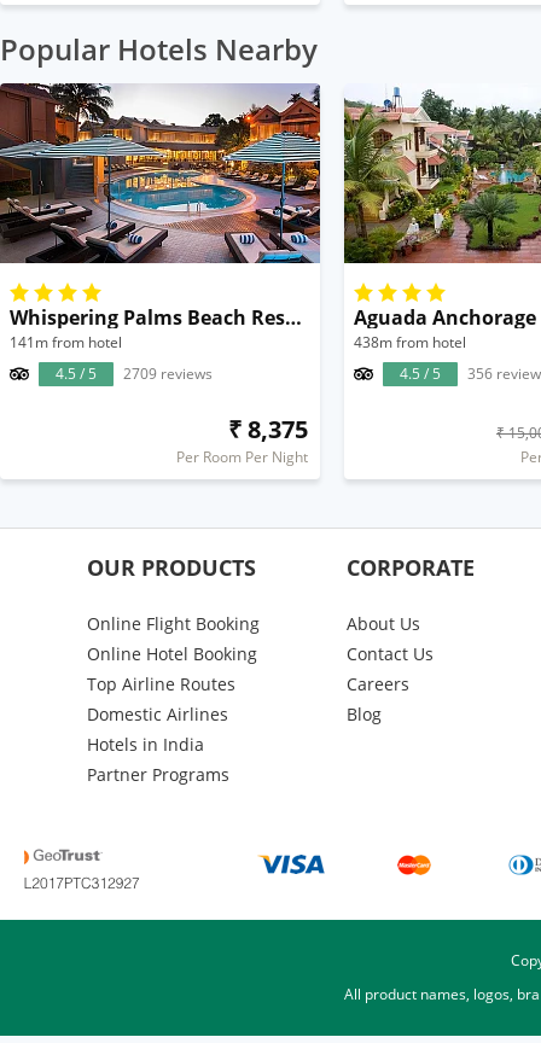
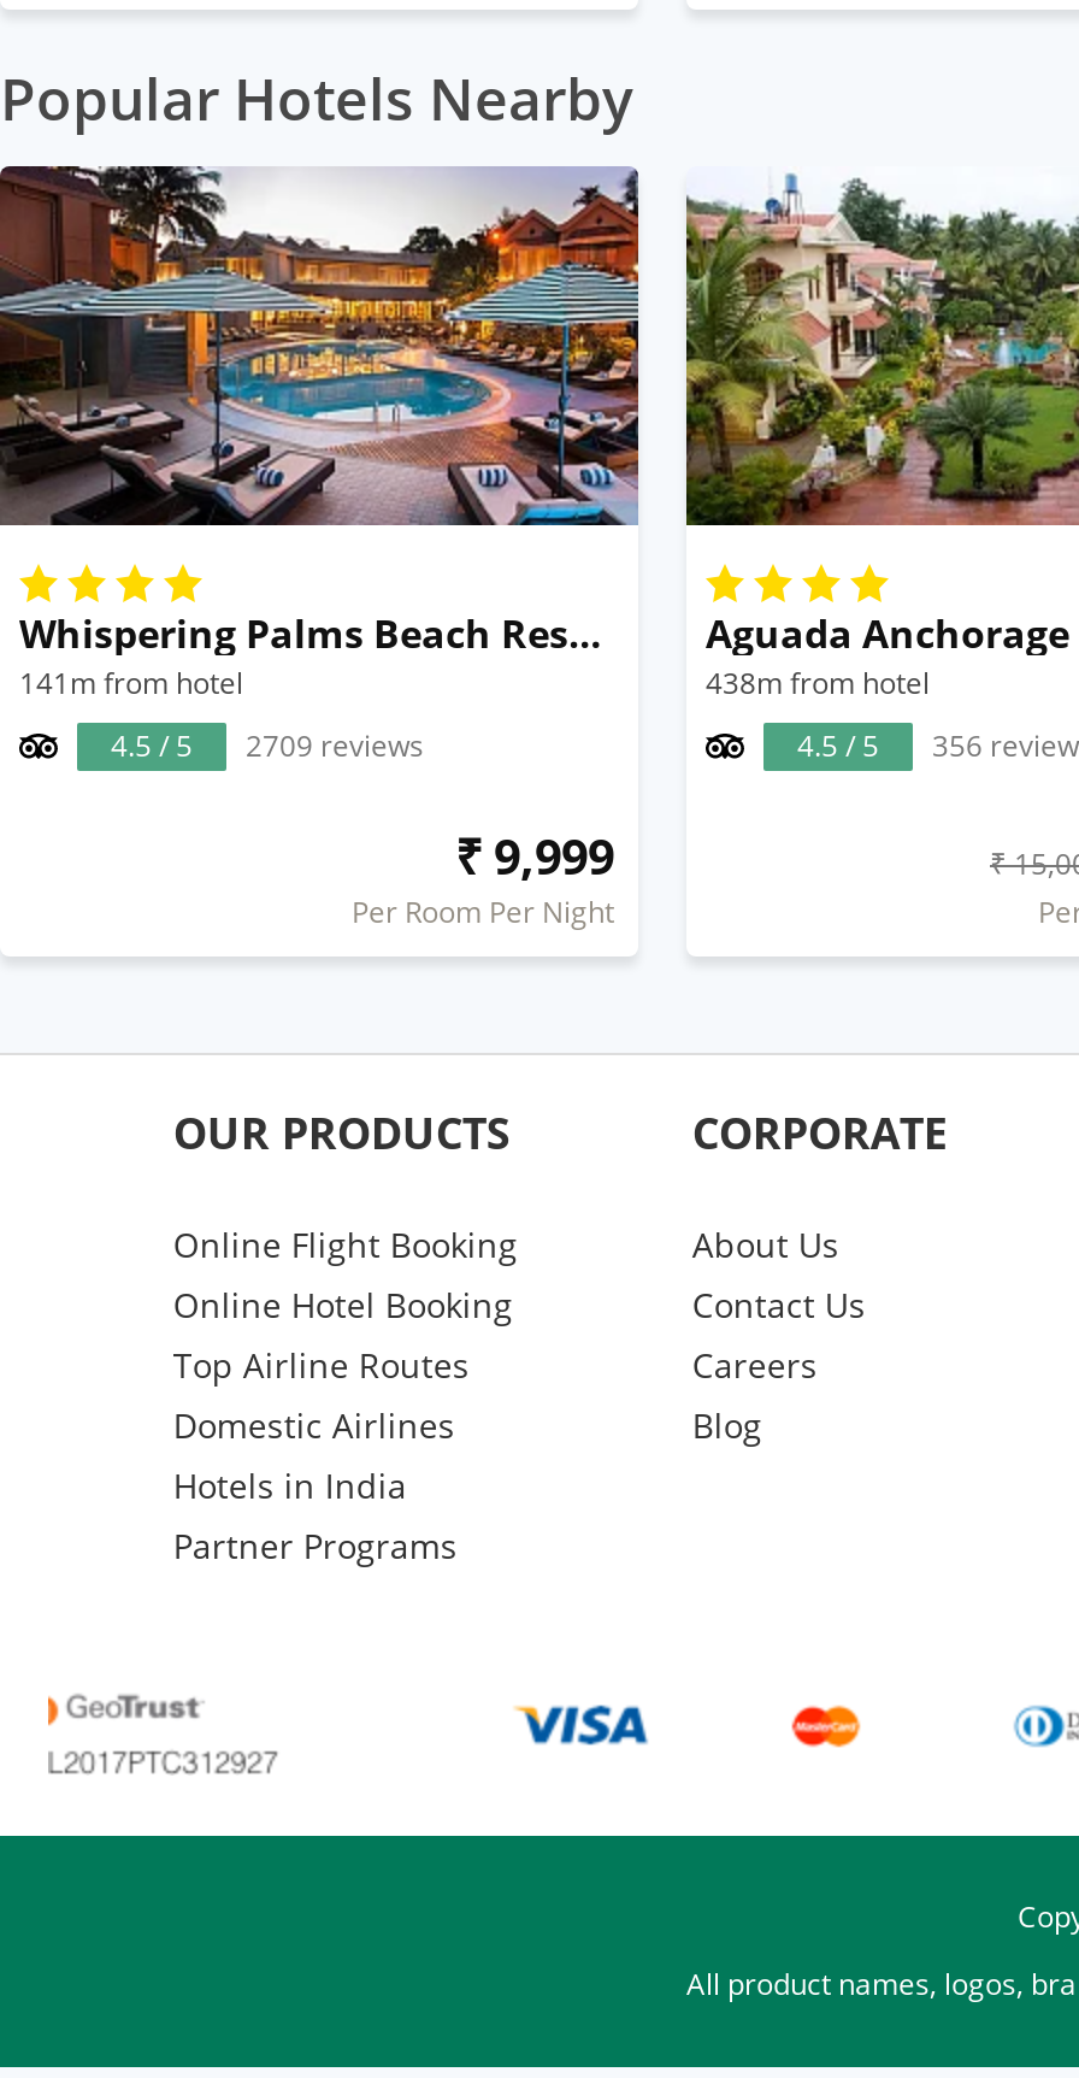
[228,413,308,446] ₹ 8,375 -> [455,824,614,889] ₹ 9,999

